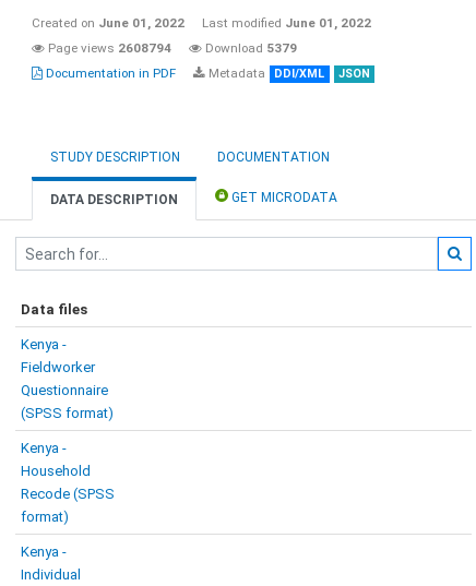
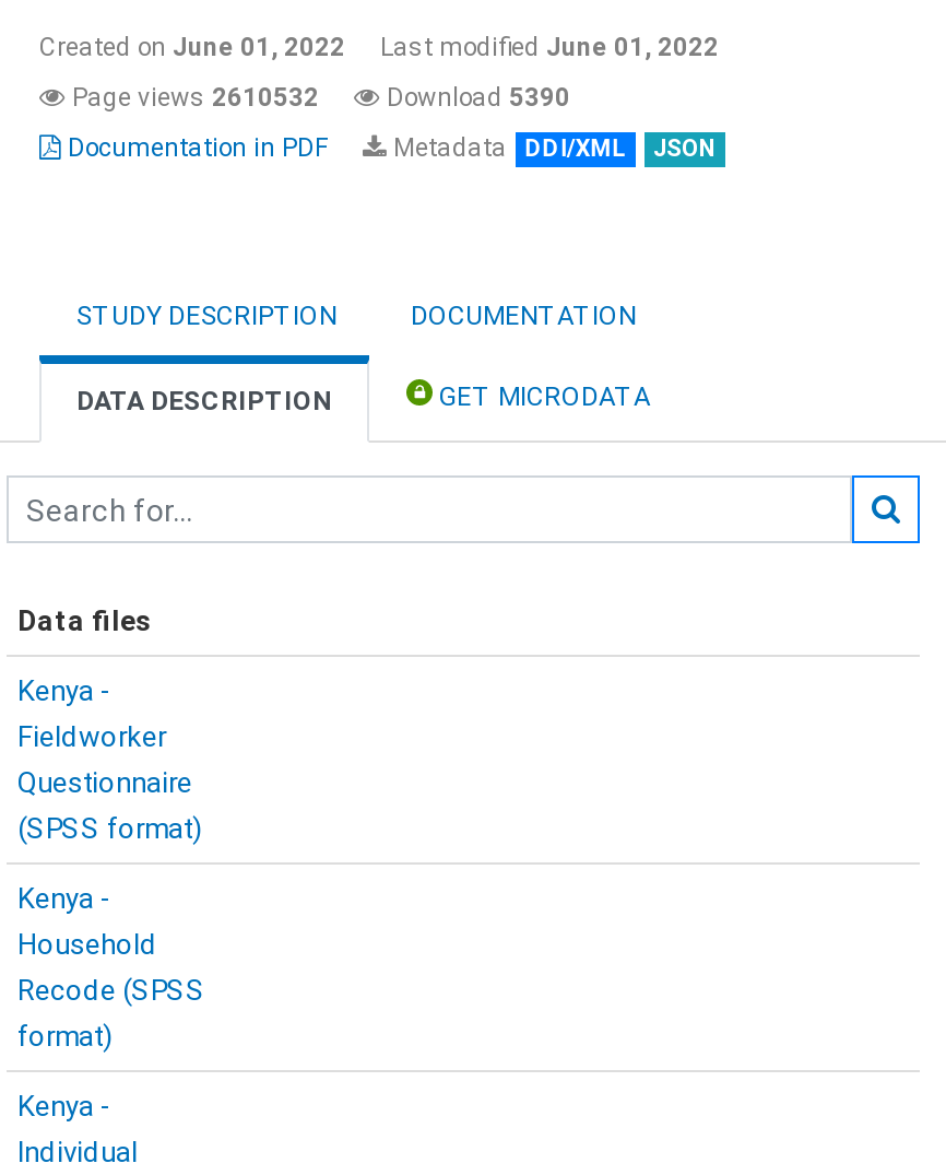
[45,40,171,56] Page views 2608794 -> [66,82,319,113] Page views 2610532
[202,40,297,56] Download 5379 -> [380,82,570,113] Download 5390

